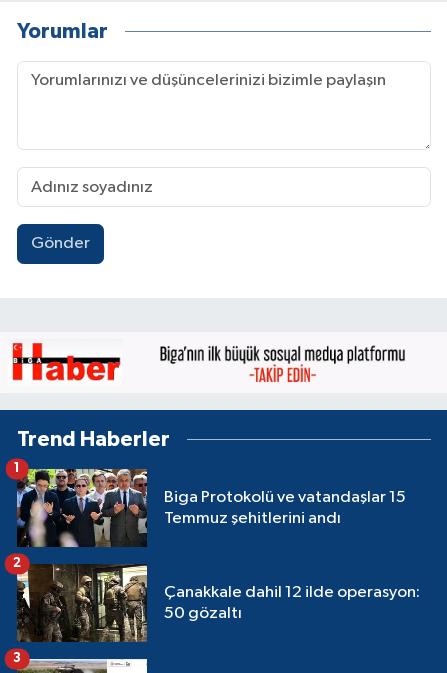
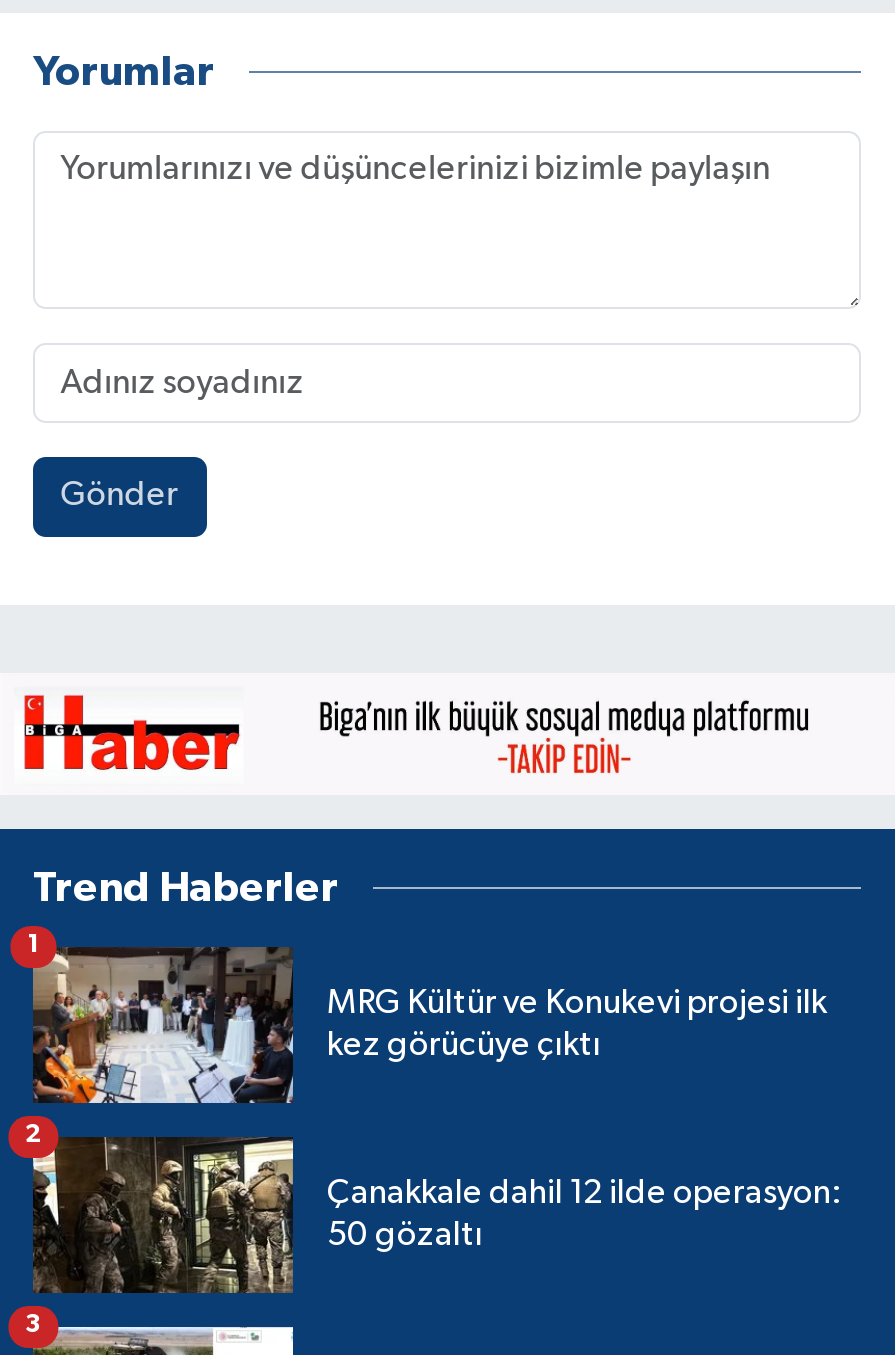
[16,468,406,548] [image] | Biga Protokolü ve vatandaşlar 15 | Temmuz şehitlerini andı -> [31,945,827,1105] [image] | MRG Kültür ve Konukevi projesi ilk | kez görücüye çıktı

